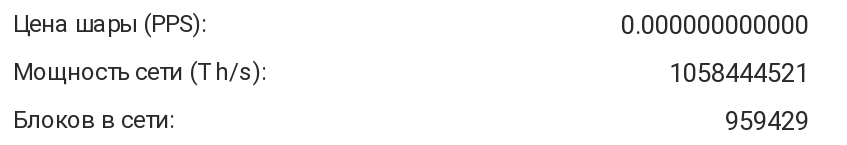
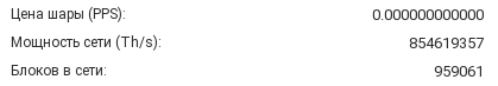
[669,58,809,88] 1058444521 -> [409,34,484,52] 854619357
[725,106,809,136] 959429 -> [434,62,484,80] 959061

